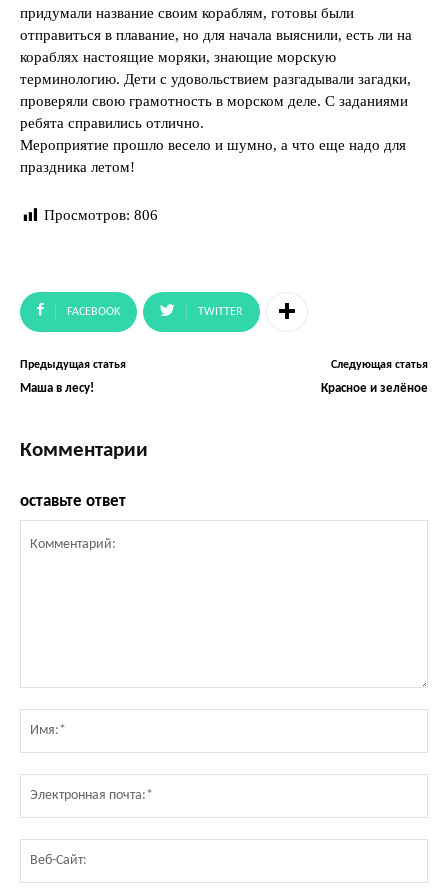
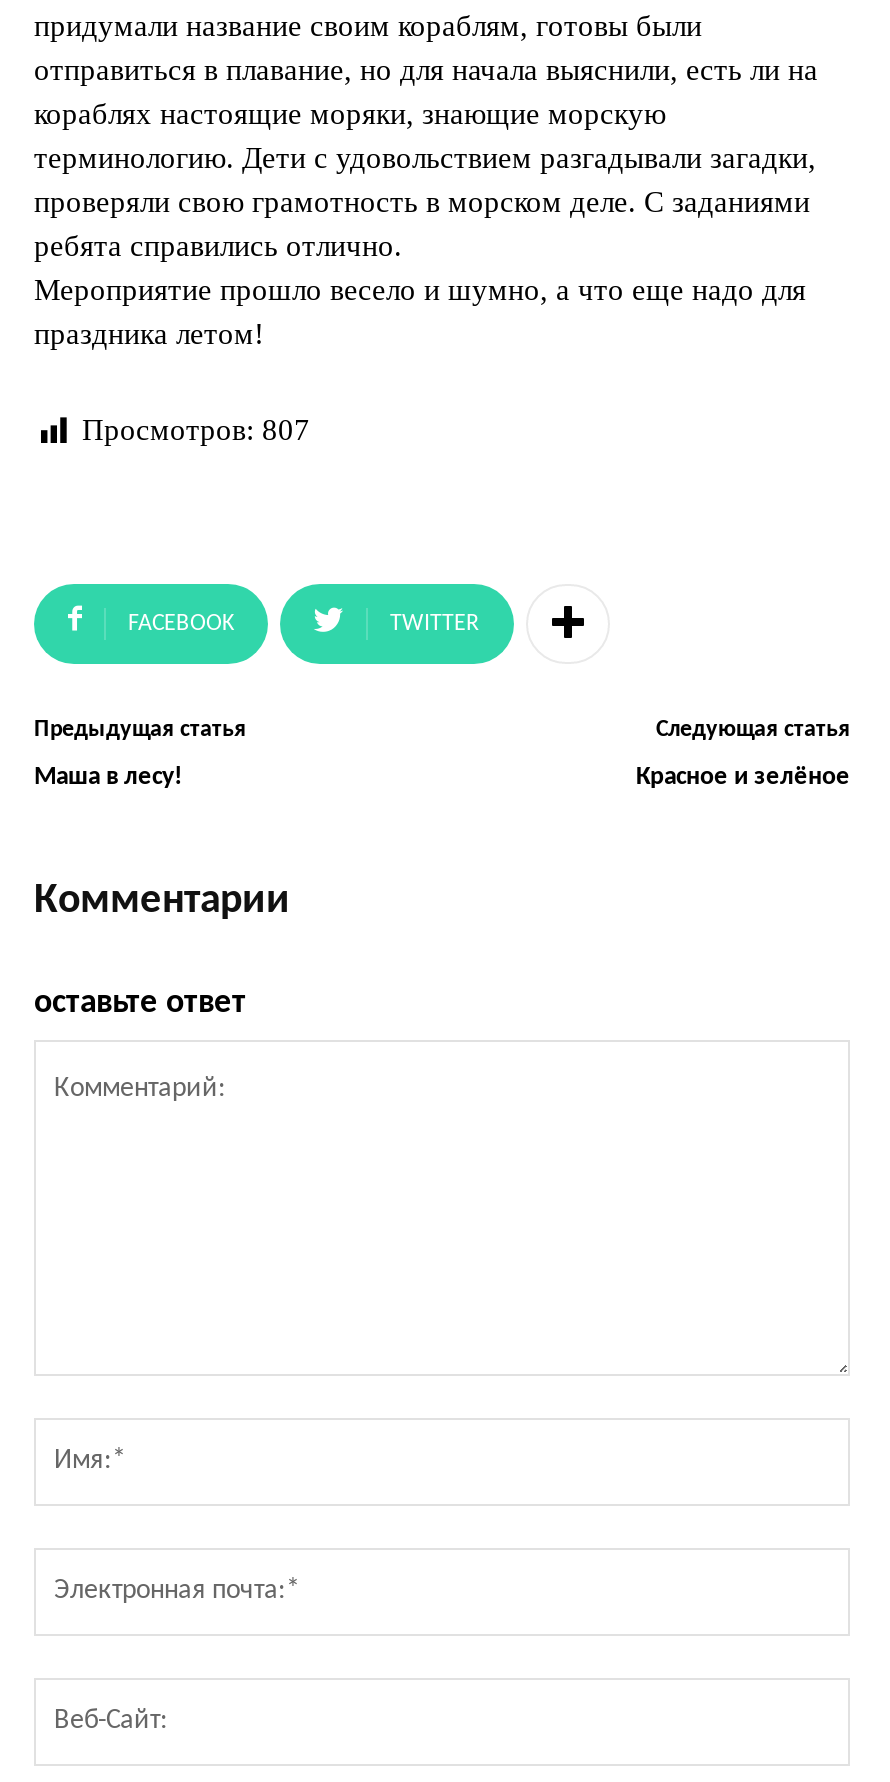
[44,207,158,223] Просмотров: 806 -> [82,414,310,446] Просмотров: 807

